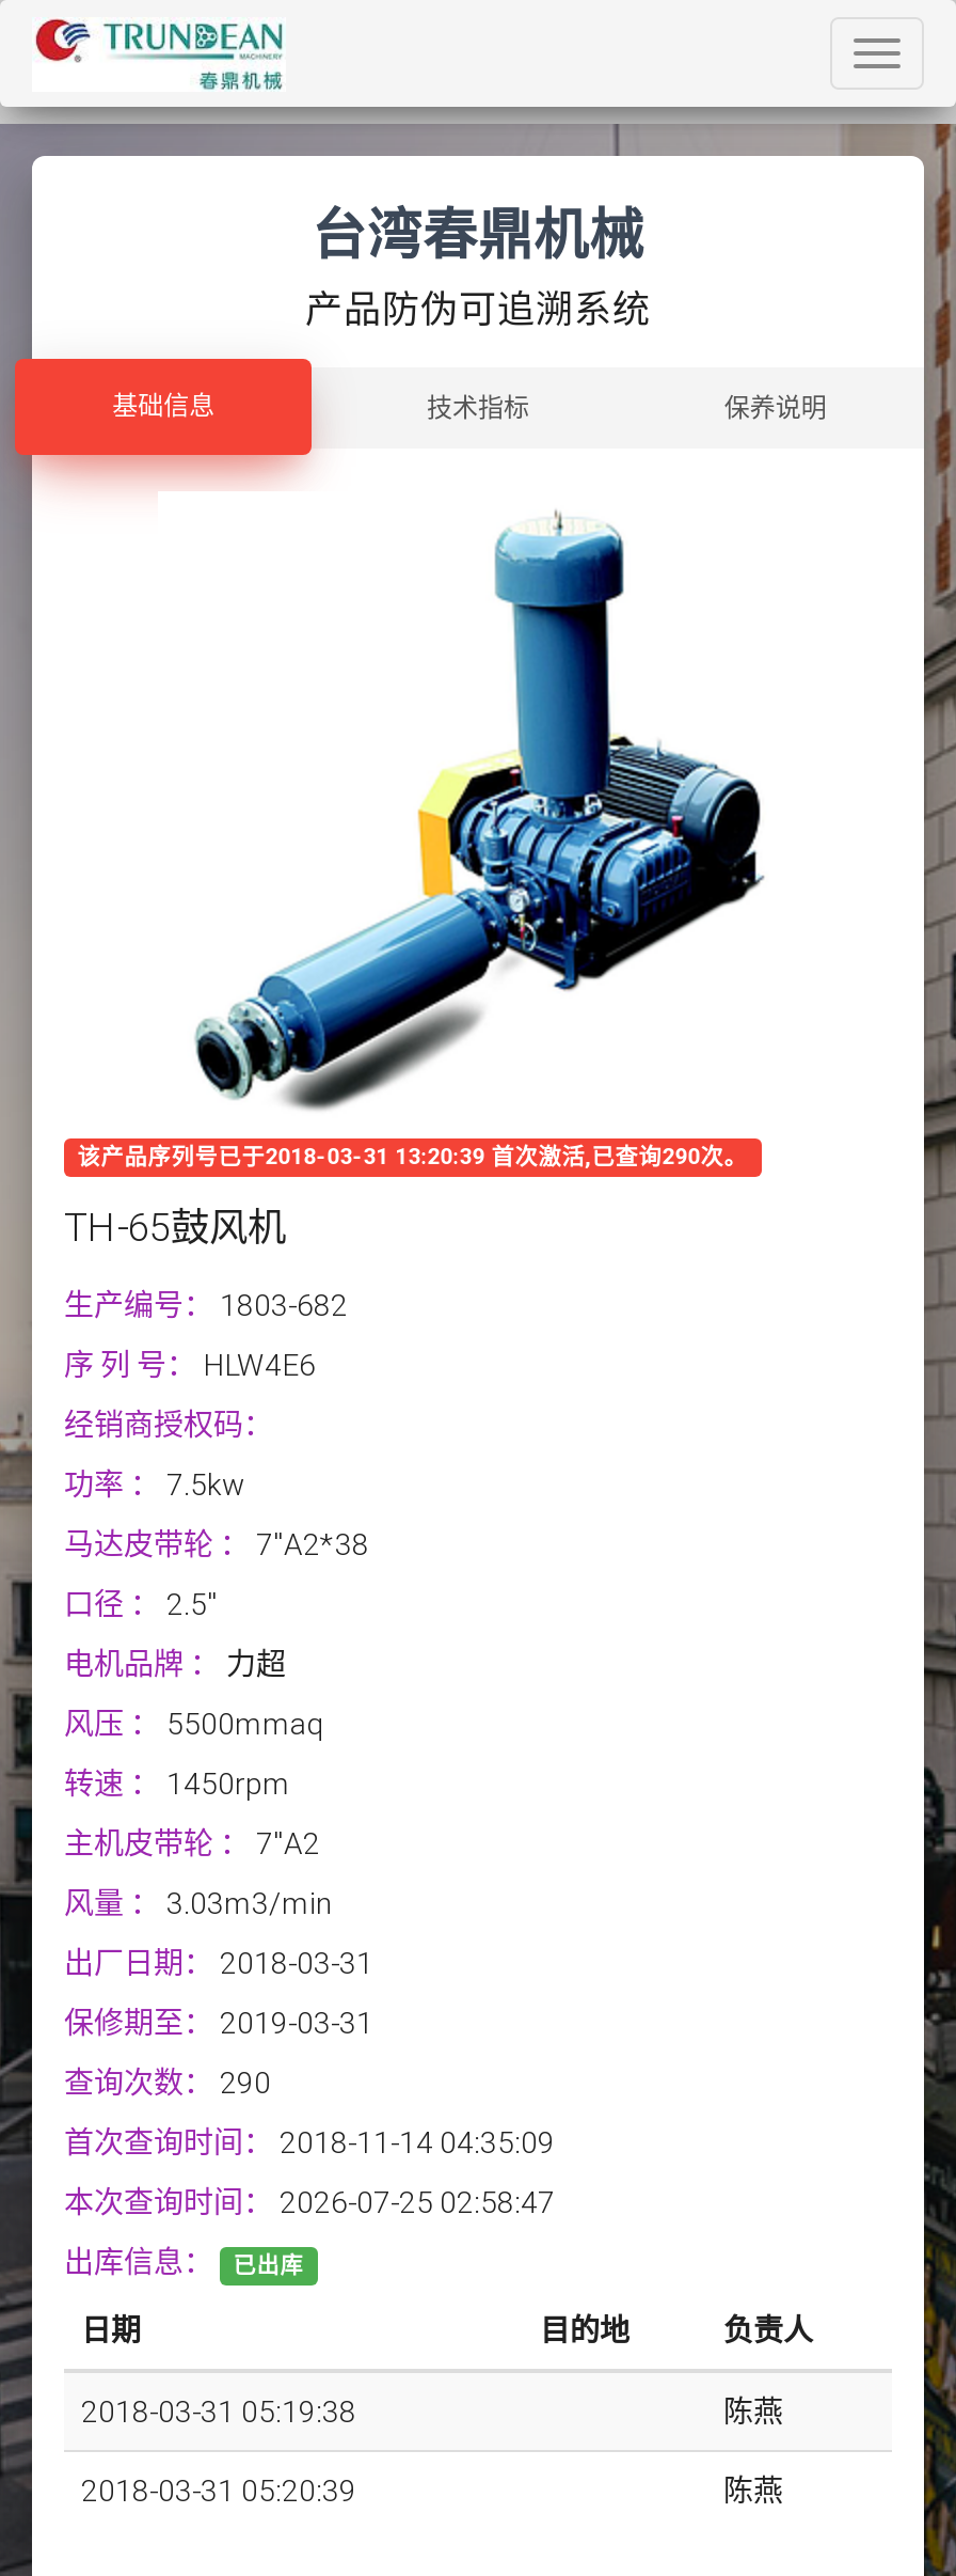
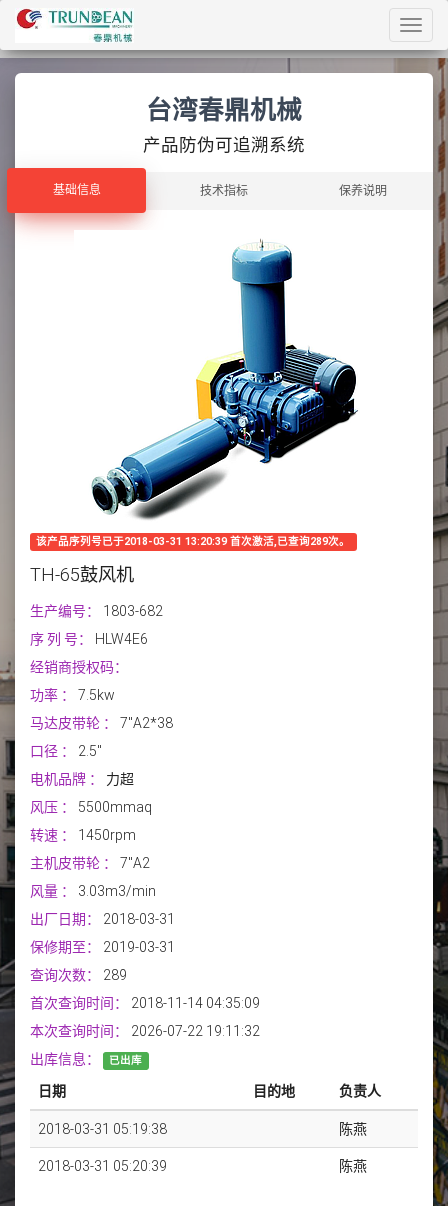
[77,1143,748,1171] 该产品序列号已于2018-03-31 13:20:39 首次激活,已查询290次。 -> [36,535,350,548] 该产品序列号已于2018-03-31 13:20:39 首次激活,已查询289次。
[64,2065,271,2100] 查询次数： 290 -> [30,967,127,983] 查询次数： 289
[64,2185,555,2219] 本次查询时间： 2026-07-25 02:58:47 -> [30,1023,260,1039] 本次查询时间： 2026-07-22 19:11:32

